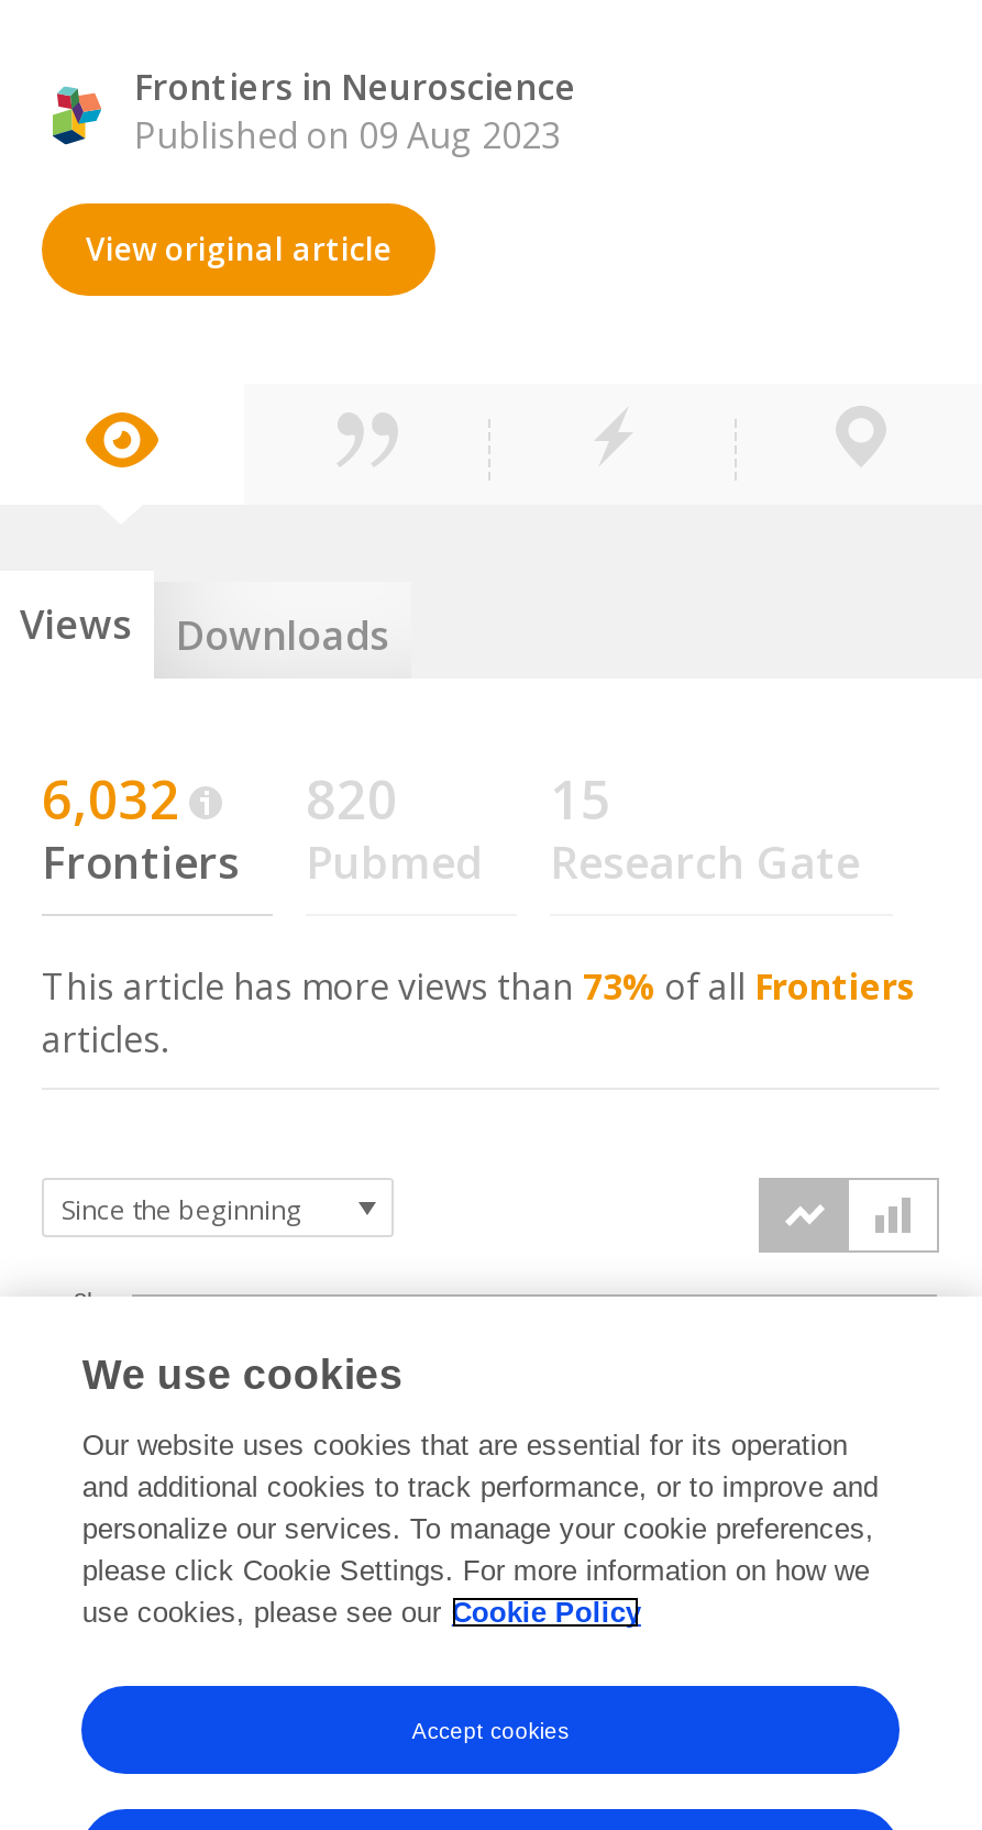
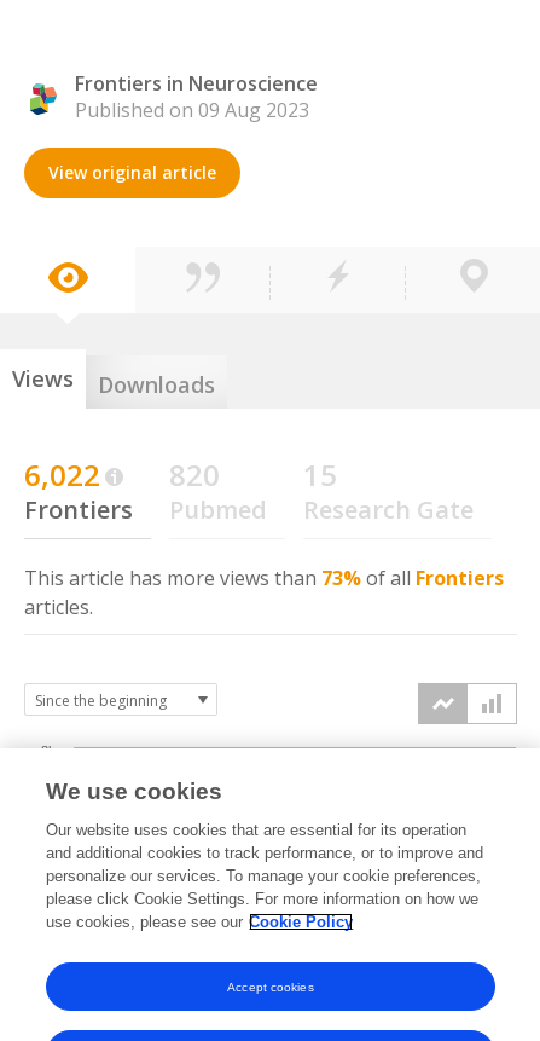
[42,762,180,835] 6,032 -> [24,455,100,495] 6,022

